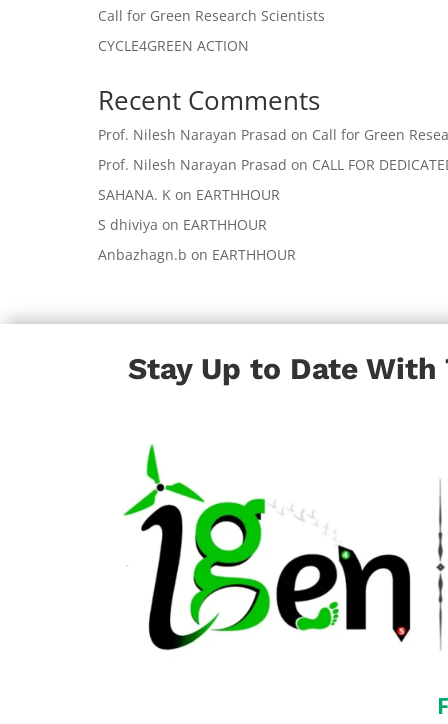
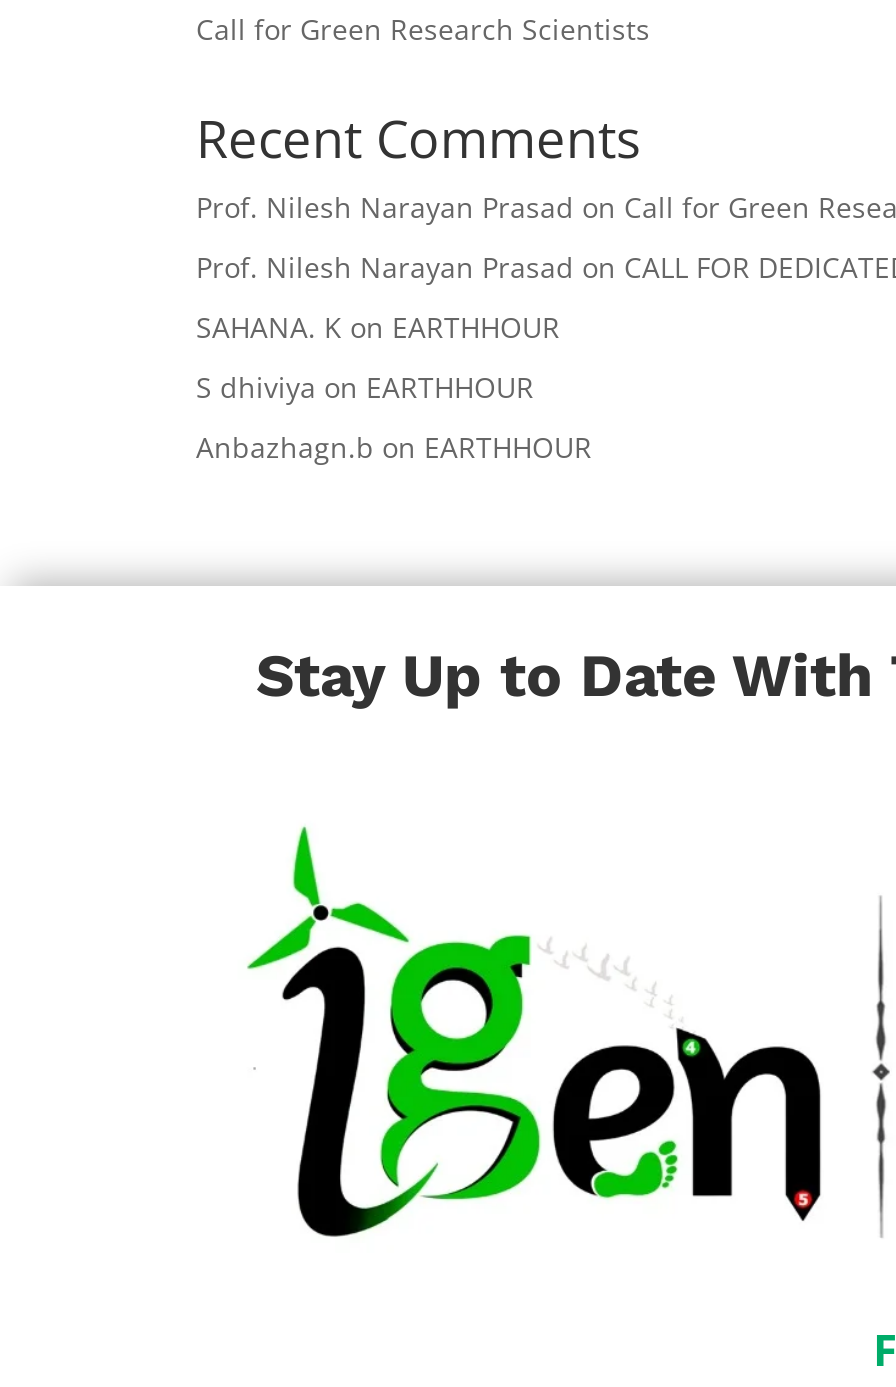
[98,36,249,55] CYCLE4GREEN ACTION -> none

